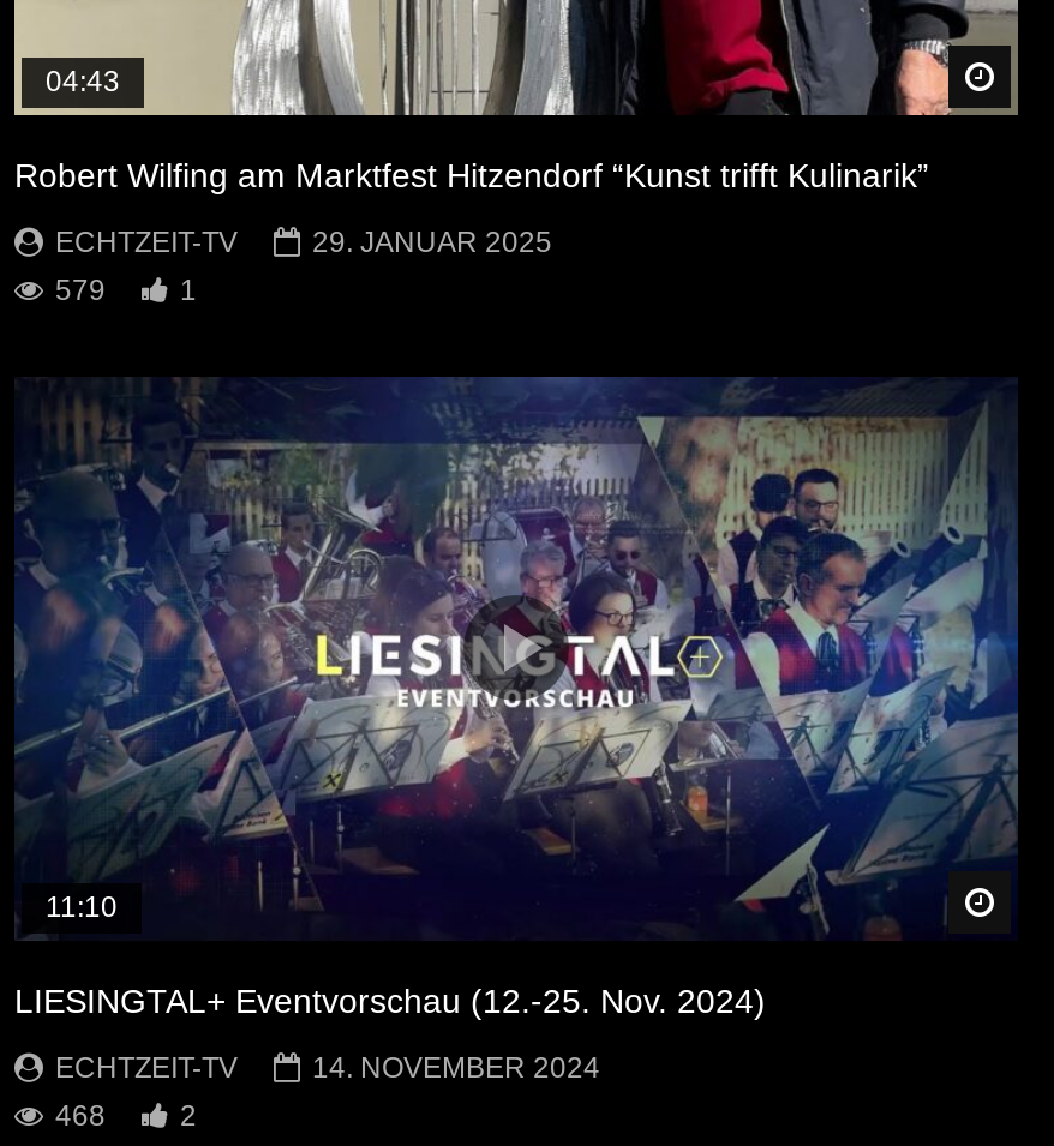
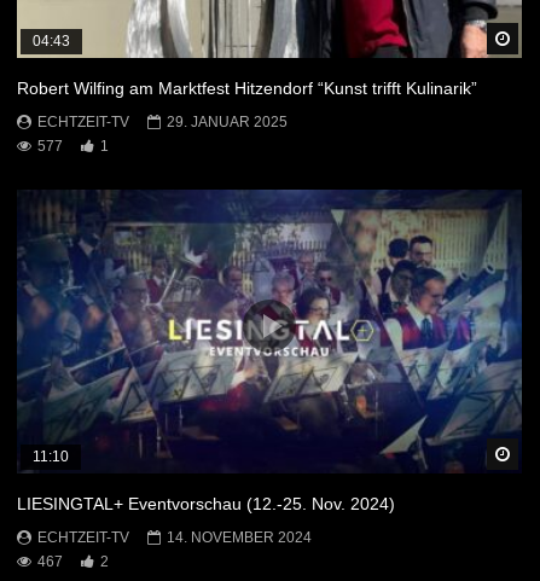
[55,274,106,308] 579 -> [37,138,63,155] 577
[55,1100,106,1134] 468 -> [37,554,63,571] 467

